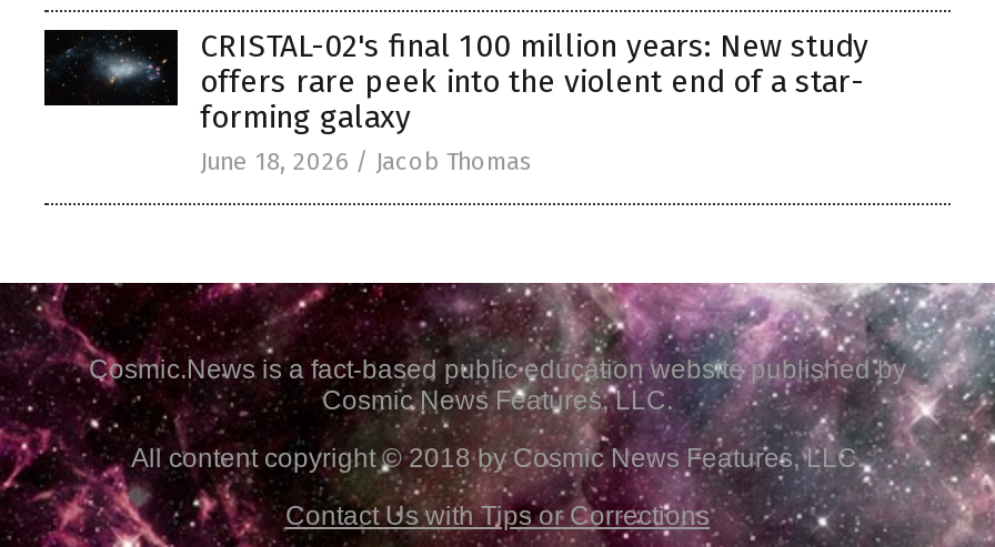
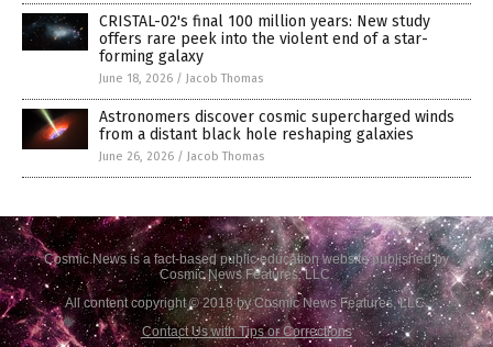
none -> [21,108,454,164] [image] | Astronomers discover cosmic supercharged winds | from a distant black hole reshaping galaxies | June 26, 2026 / Jacob Thomas

